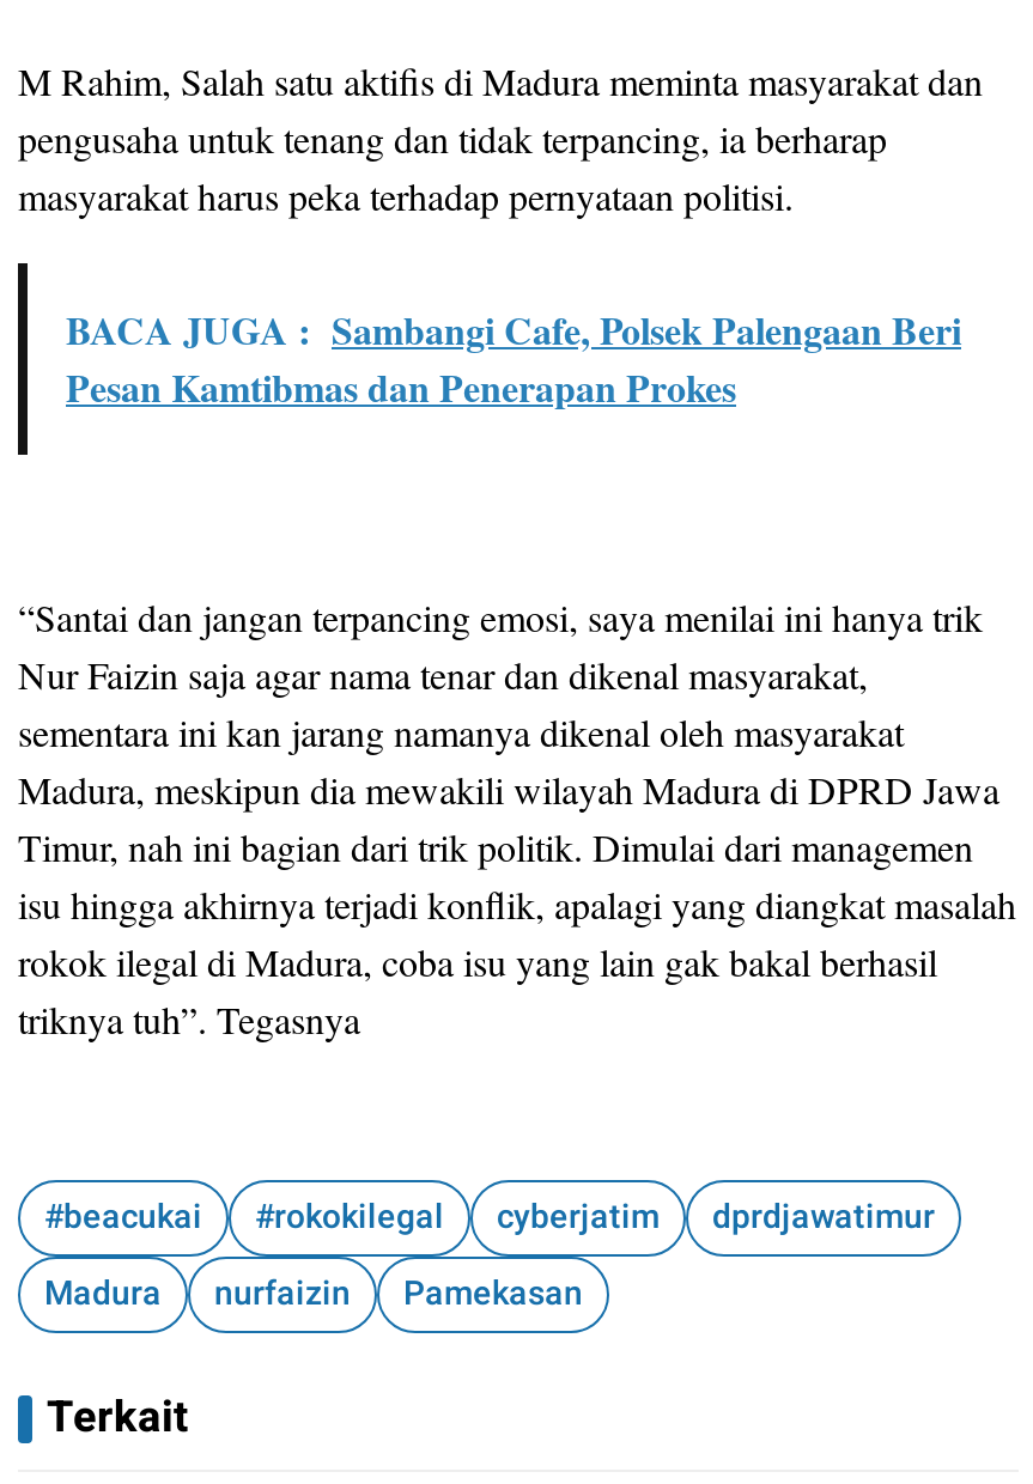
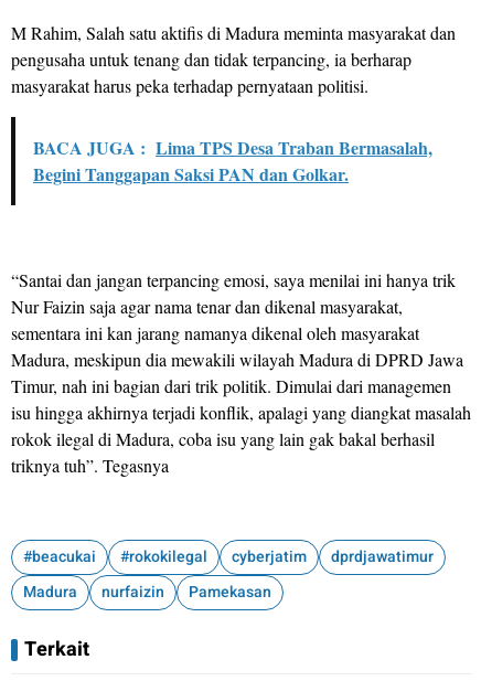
[66,302,961,414] BACA JUGA : Sambangi Cafe, Polsek Palengaan Beri | Pesan Kamtibmas dan Penerapan Prokes -> [33,135,432,187] BACA JUGA : Lima TPS Desa Traban Bermasalah, | Begini Tanggapan Saksi PAN dan Golkar.

